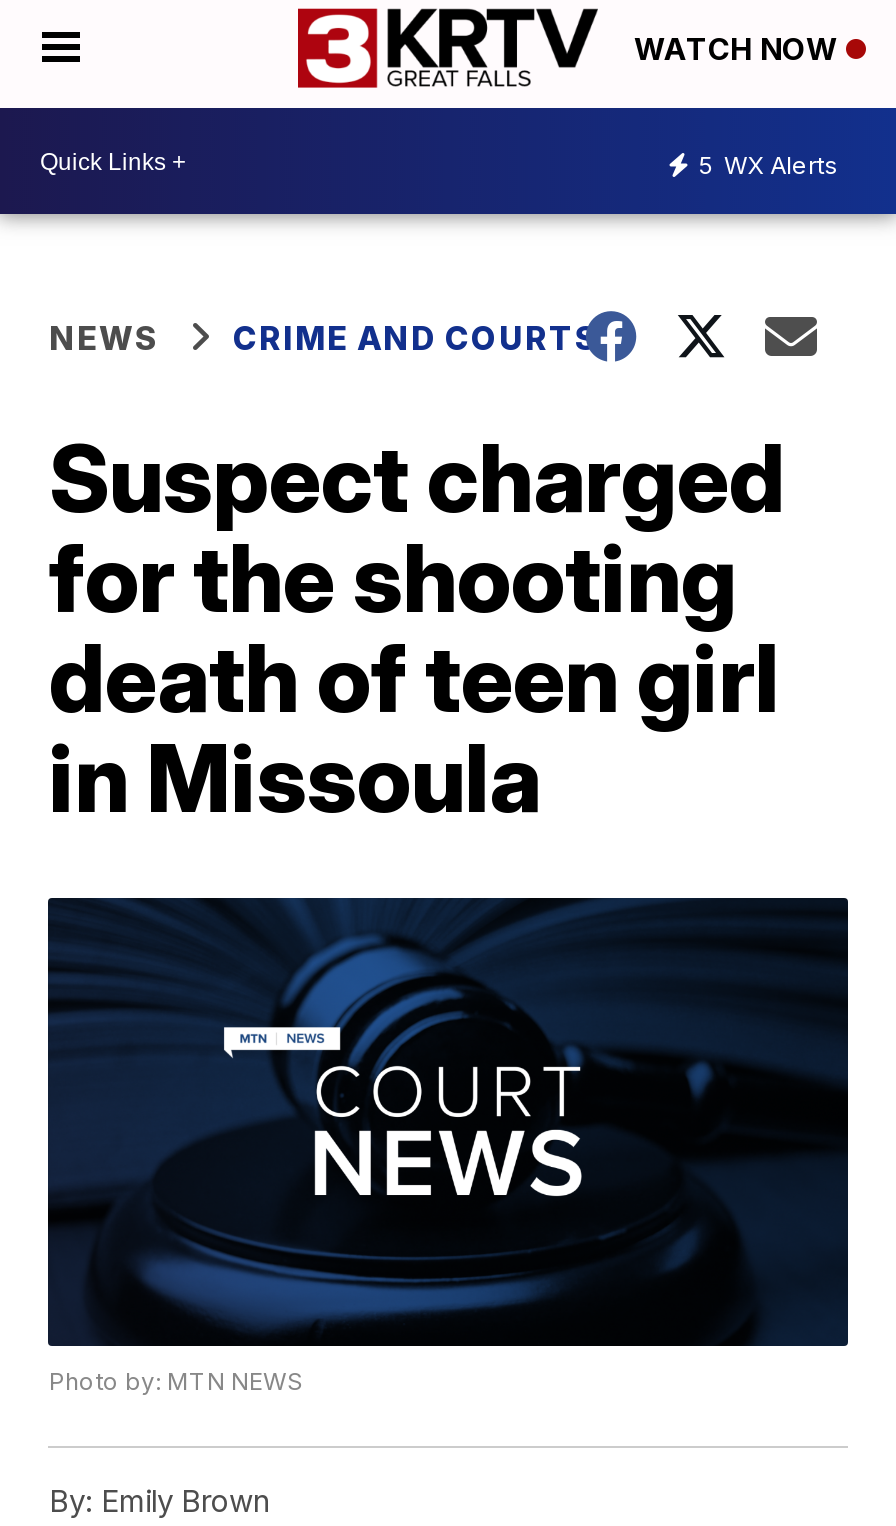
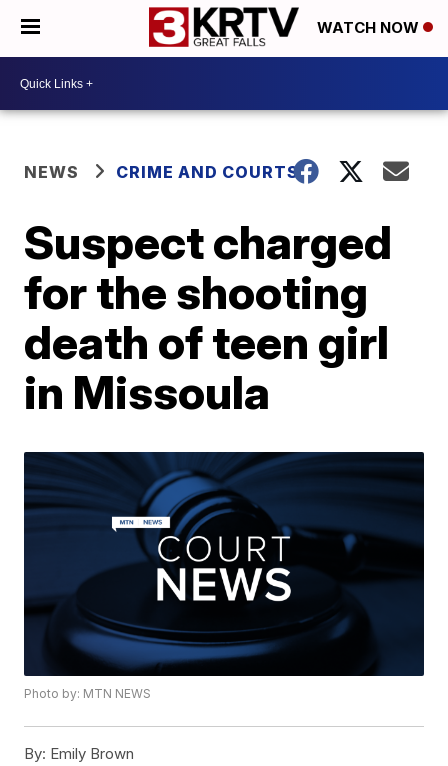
[698,149,838,179] 5 WX Alerts -> none

